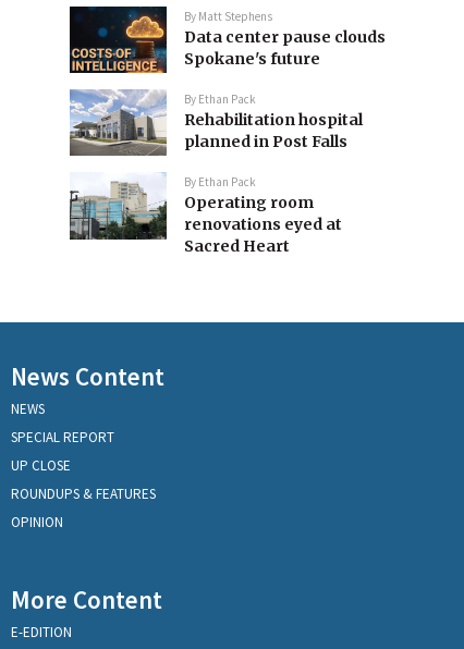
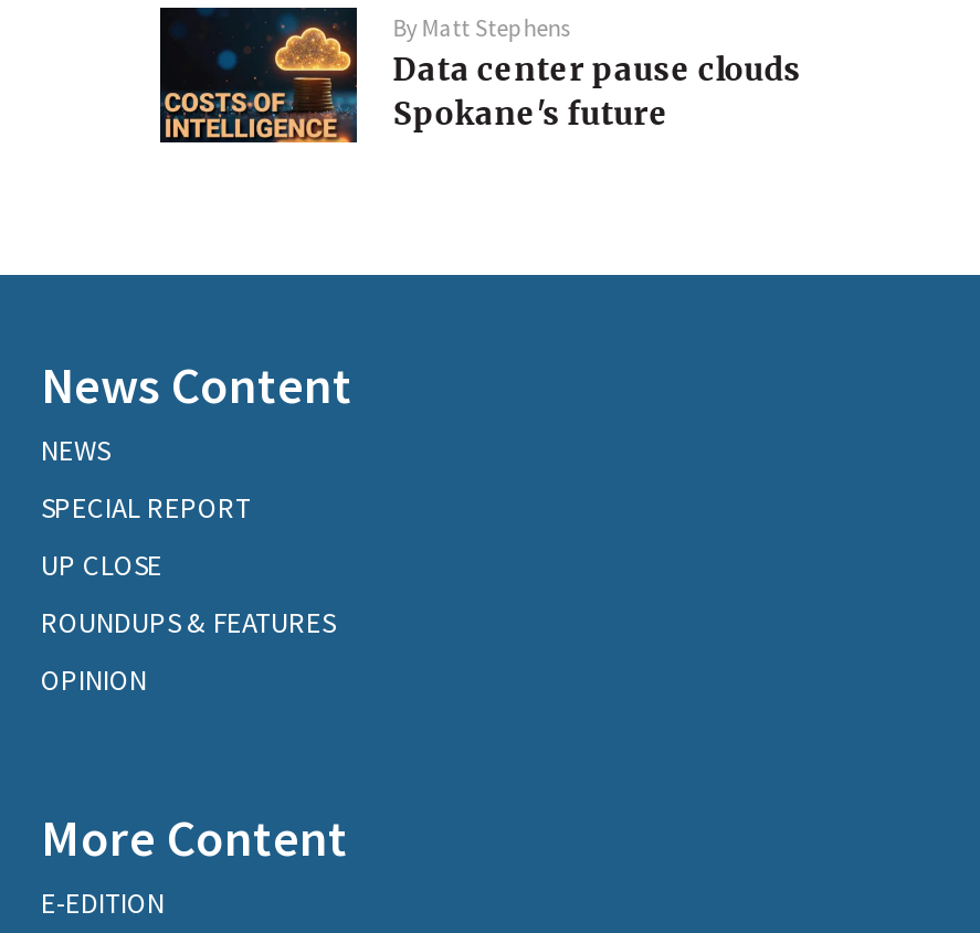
[69,88,363,256] [image] | By Ethan Pack | Rehabilitation hospital | planned in Post Falls | By Ethan Pack | Operating room | renovations eyed at | Sacred Heart -> none
[69,172,168,257] [image] -> none

